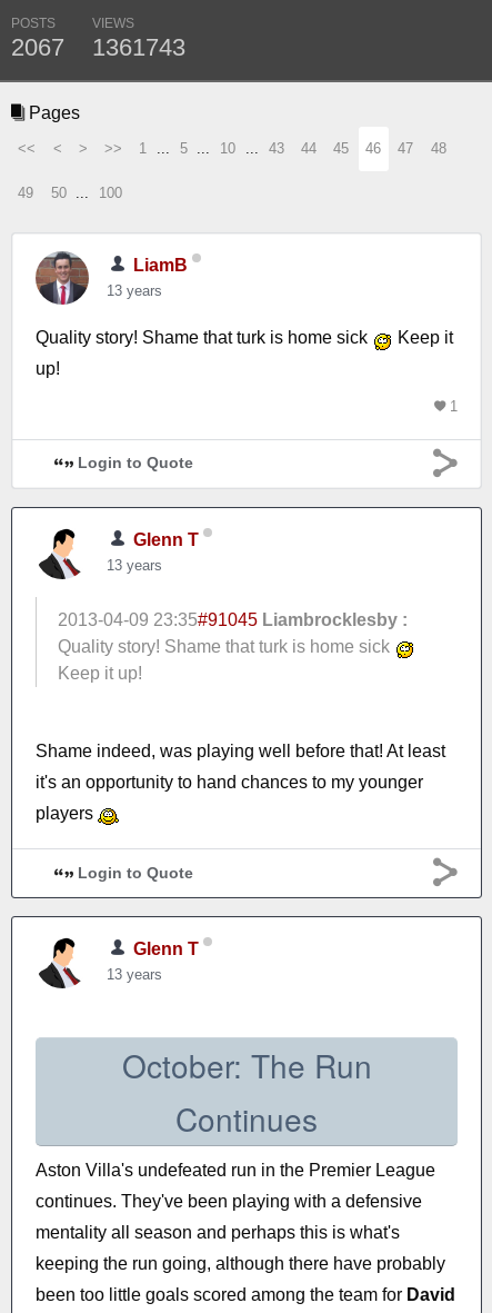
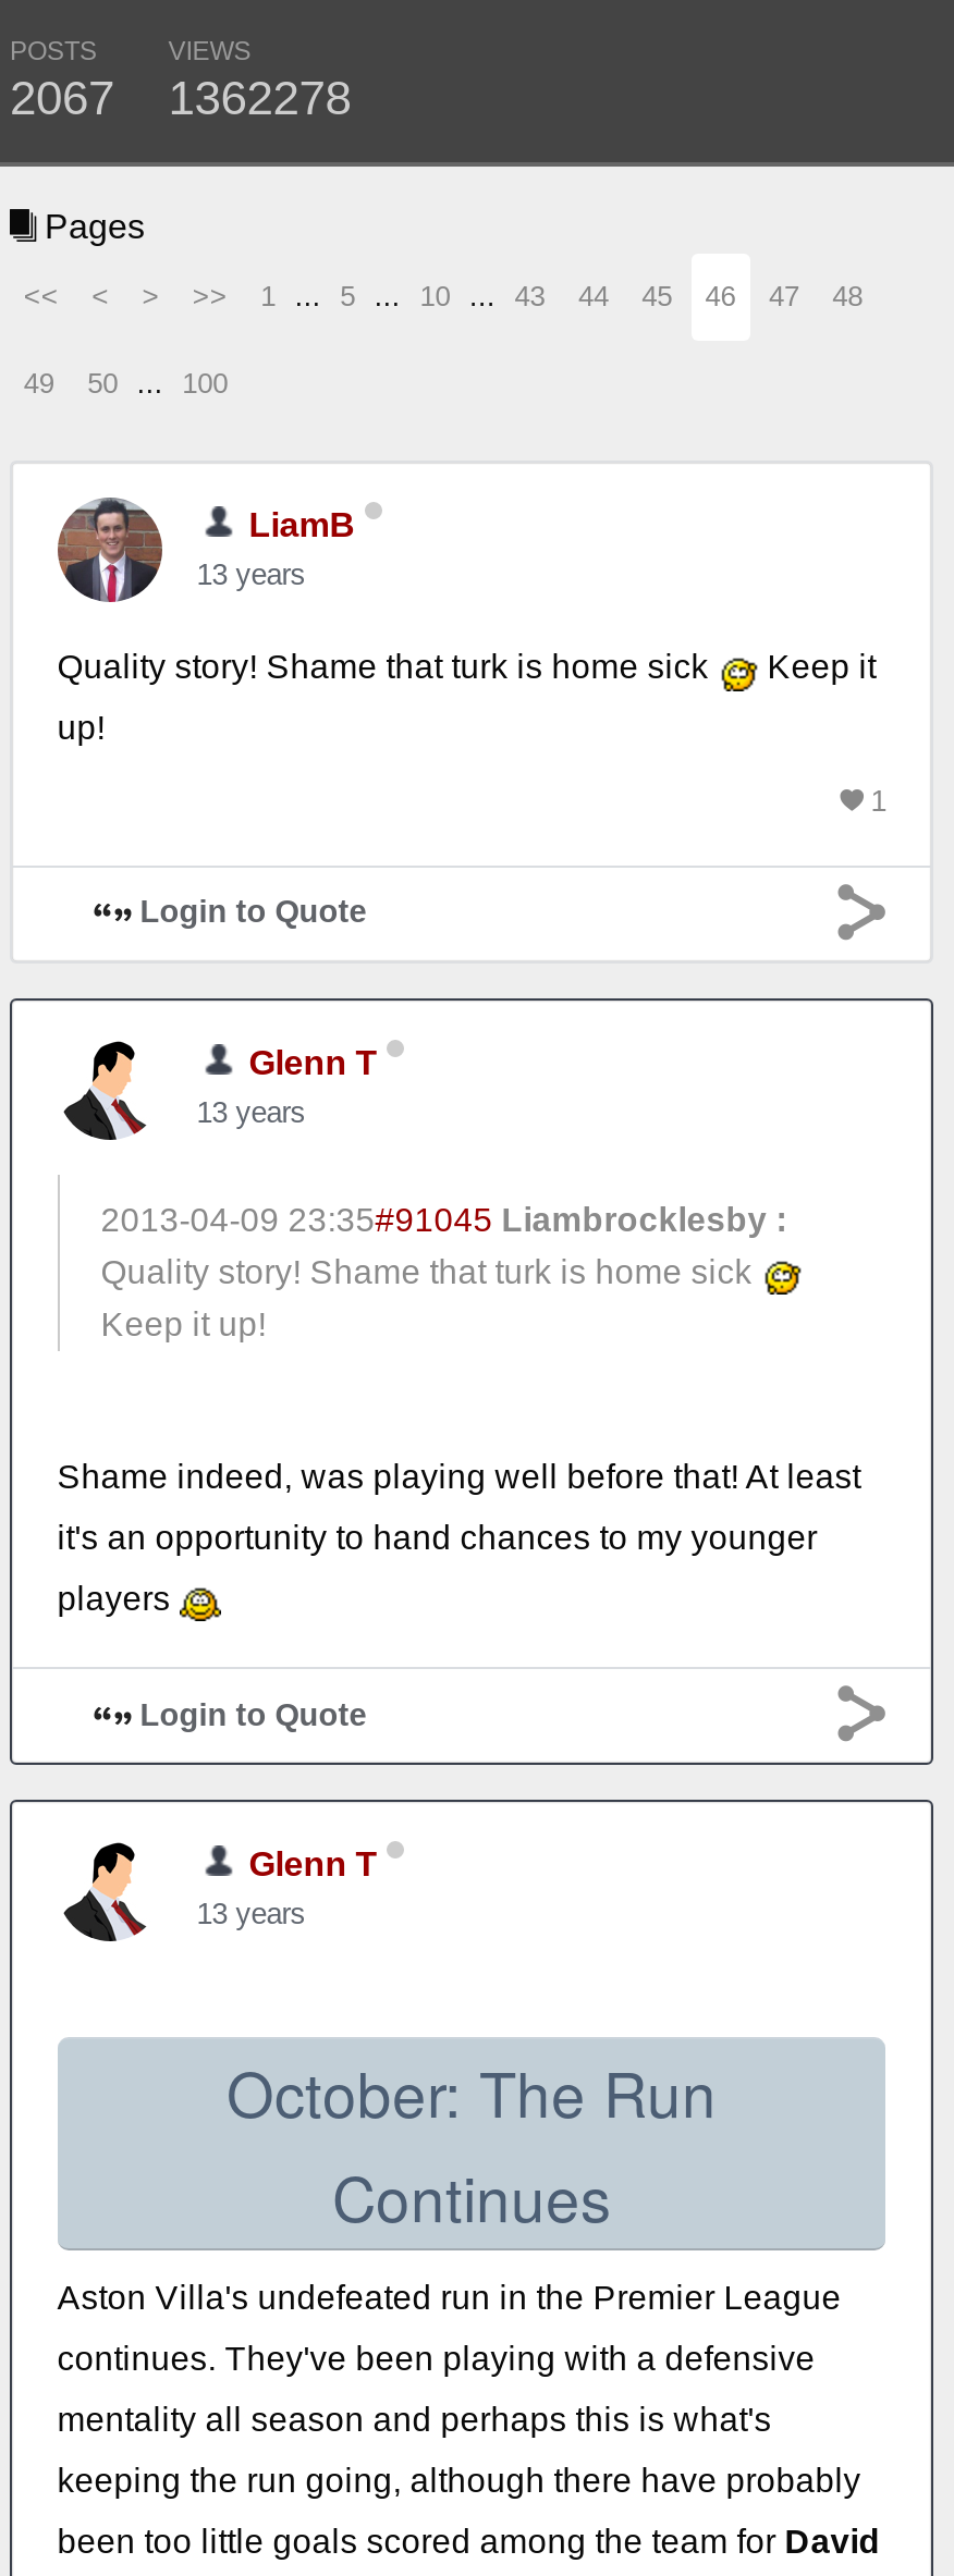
[11,33,185,61] 2067 1361743 -> [10,71,351,125] 2067 1362278

